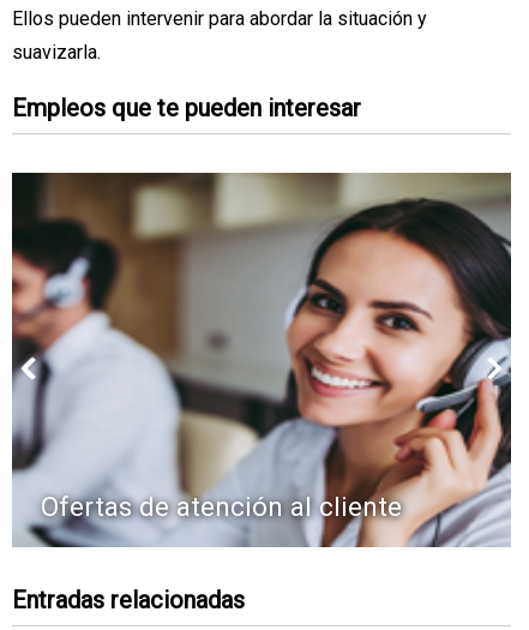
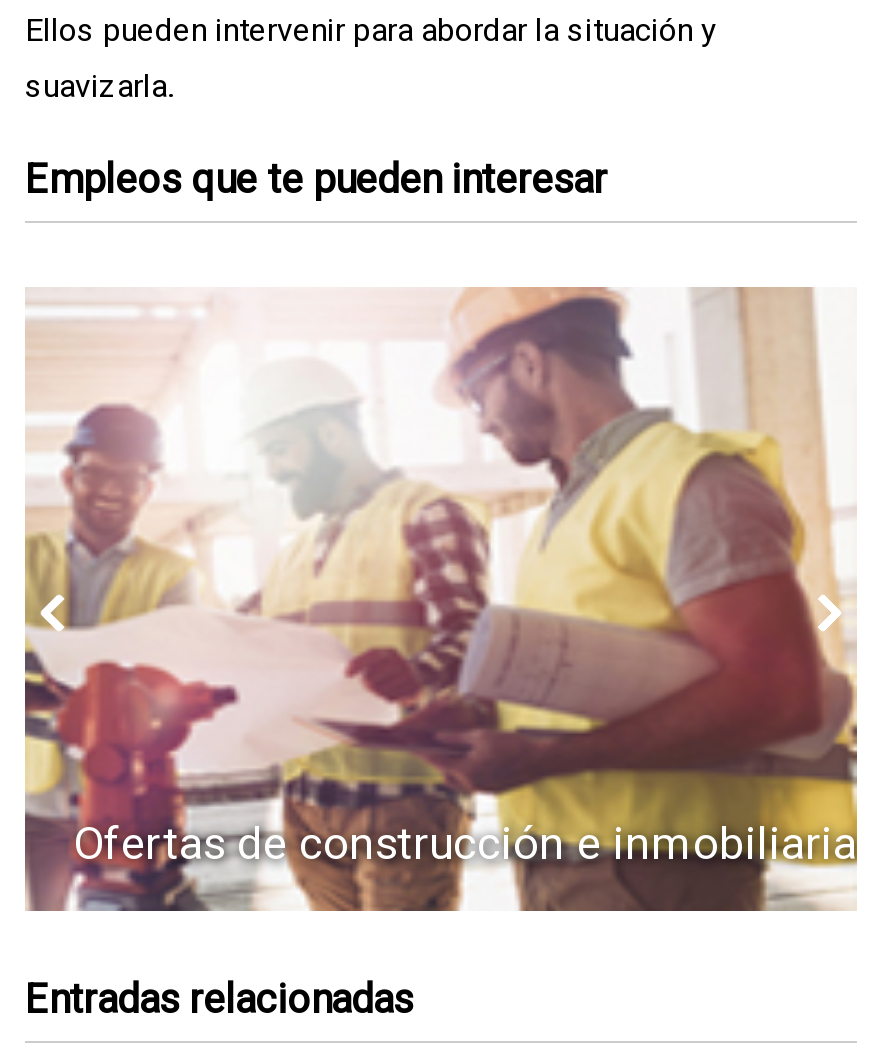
[11,172,512,548] [image] | Ofertas de atención al cliente -> [23,285,859,913] [image] | Ofertas de construcción e inmobiliaria

